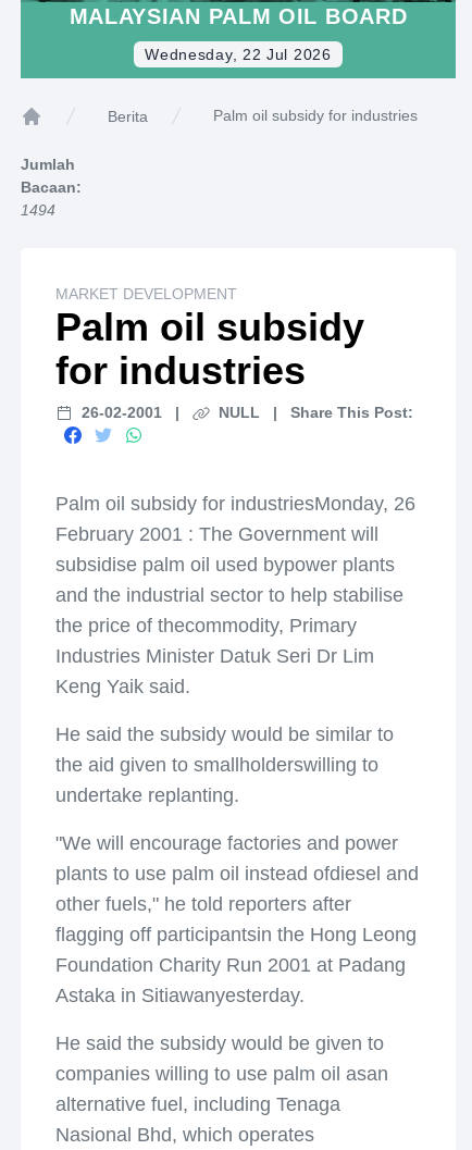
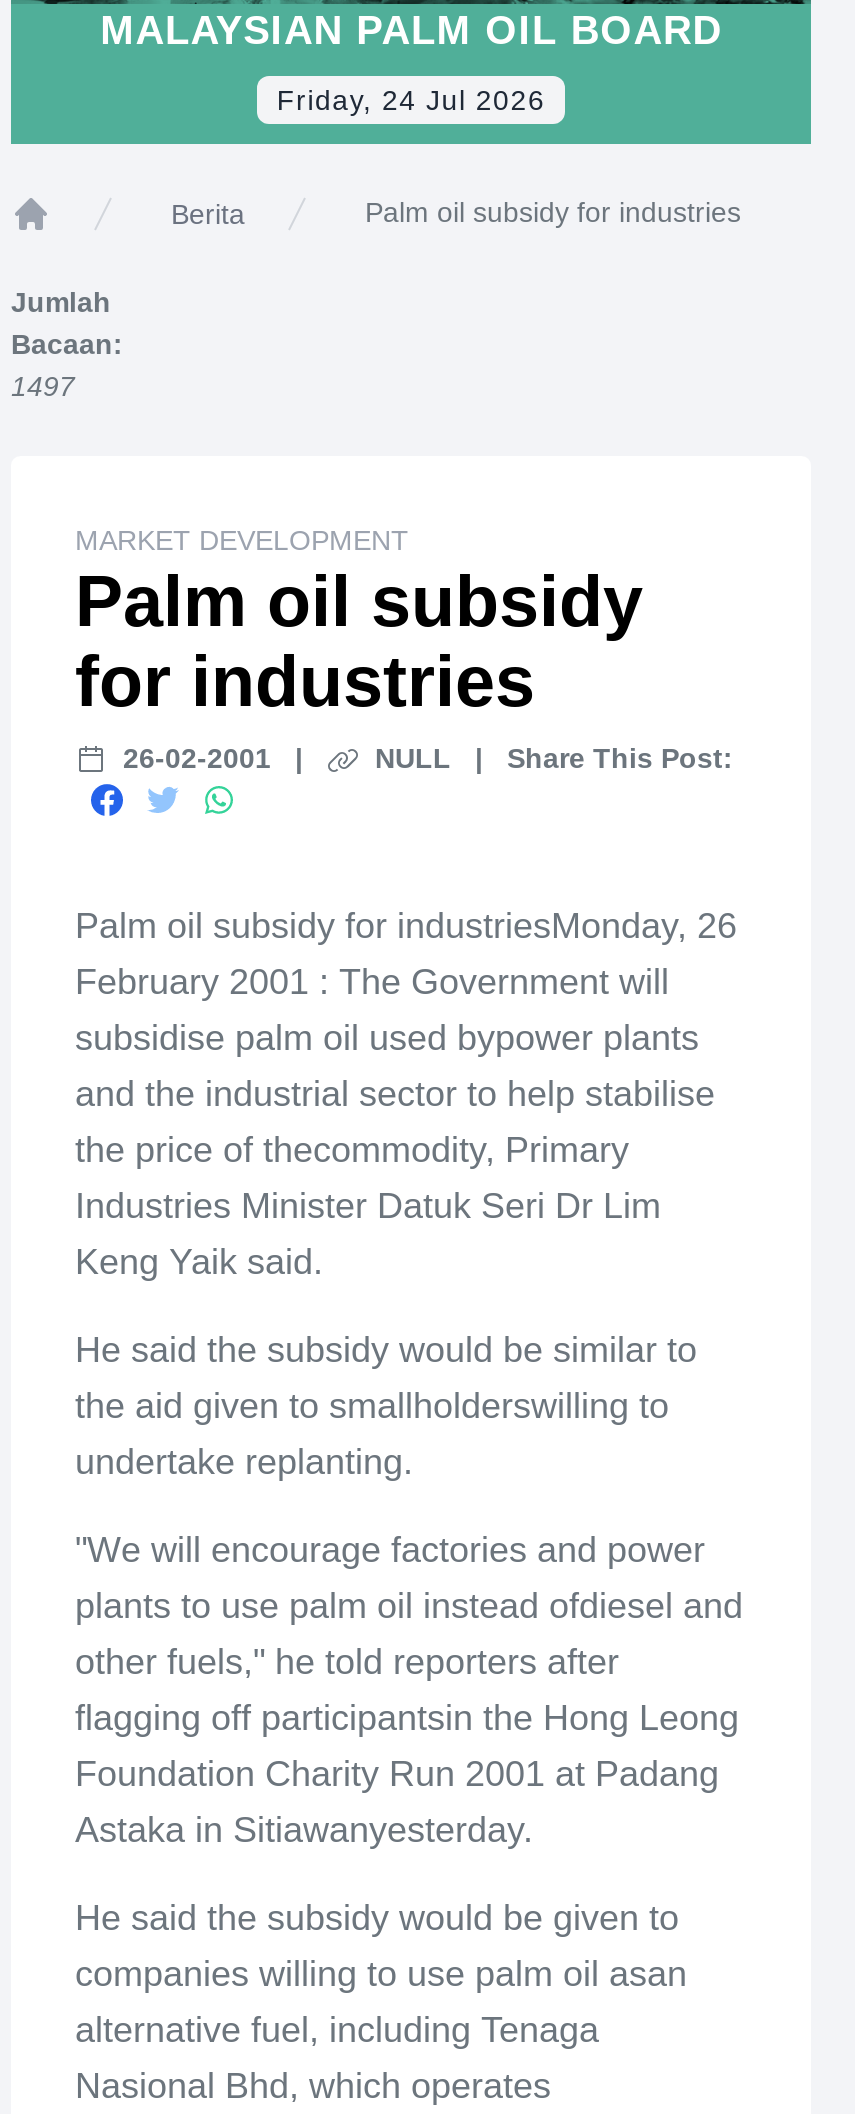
[145,46,331,63] Wednesday, 22 Jul 2026 -> [277,84,545,116] Friday, 24 Jul 2026
[21,201,55,219] 1494 -> [11,370,75,402] 1497

